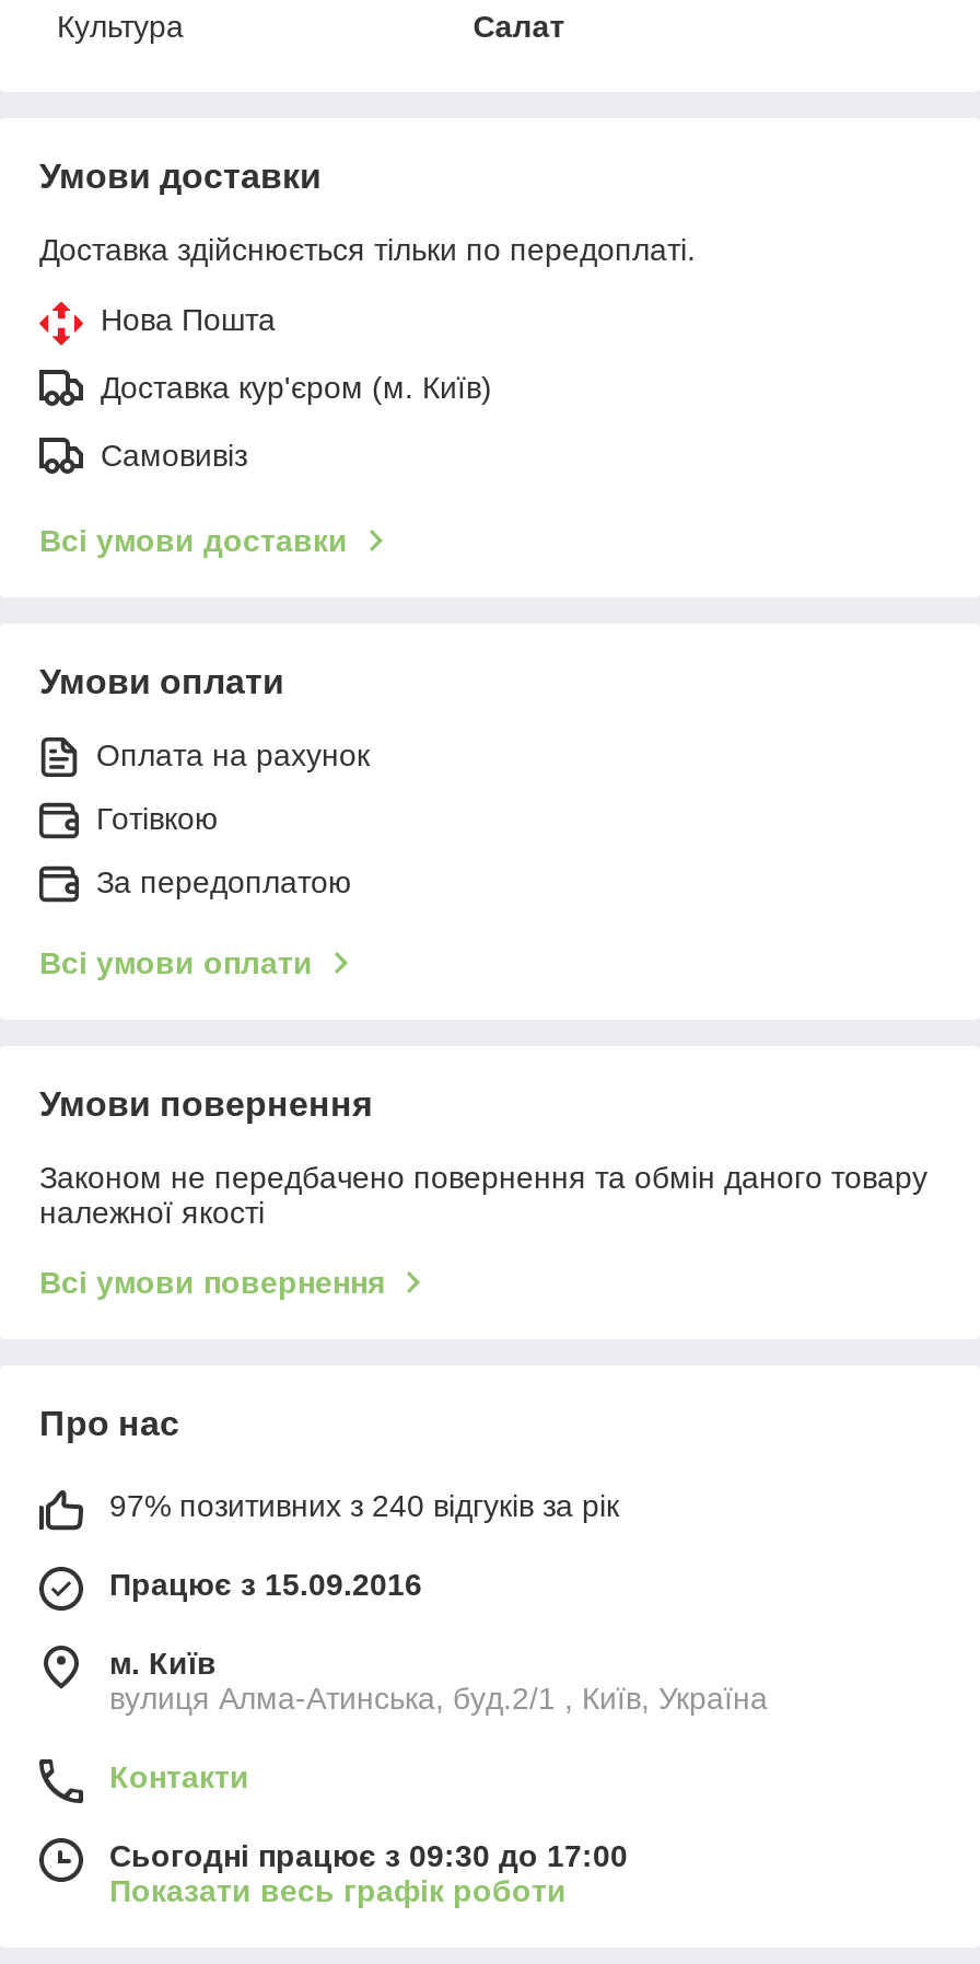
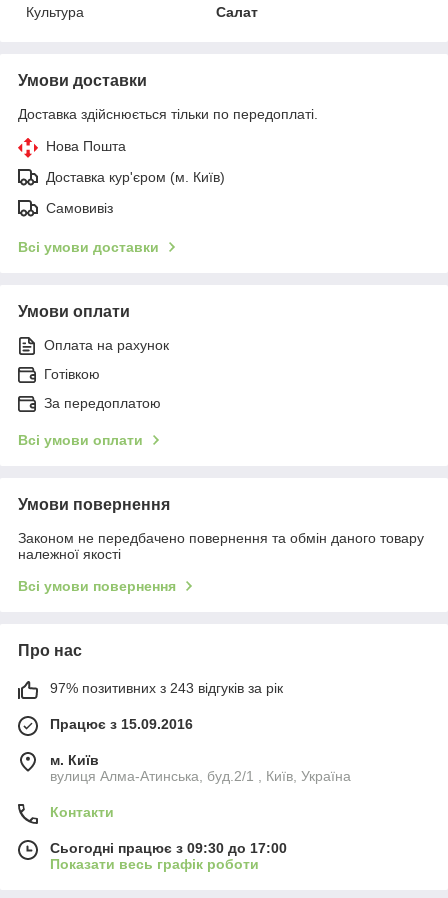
[109,1488,619,1523] 97% позитивних з 240 відгуків за рік -> [50,680,283,696] 97% позитивних з 243 відгуків за рік

